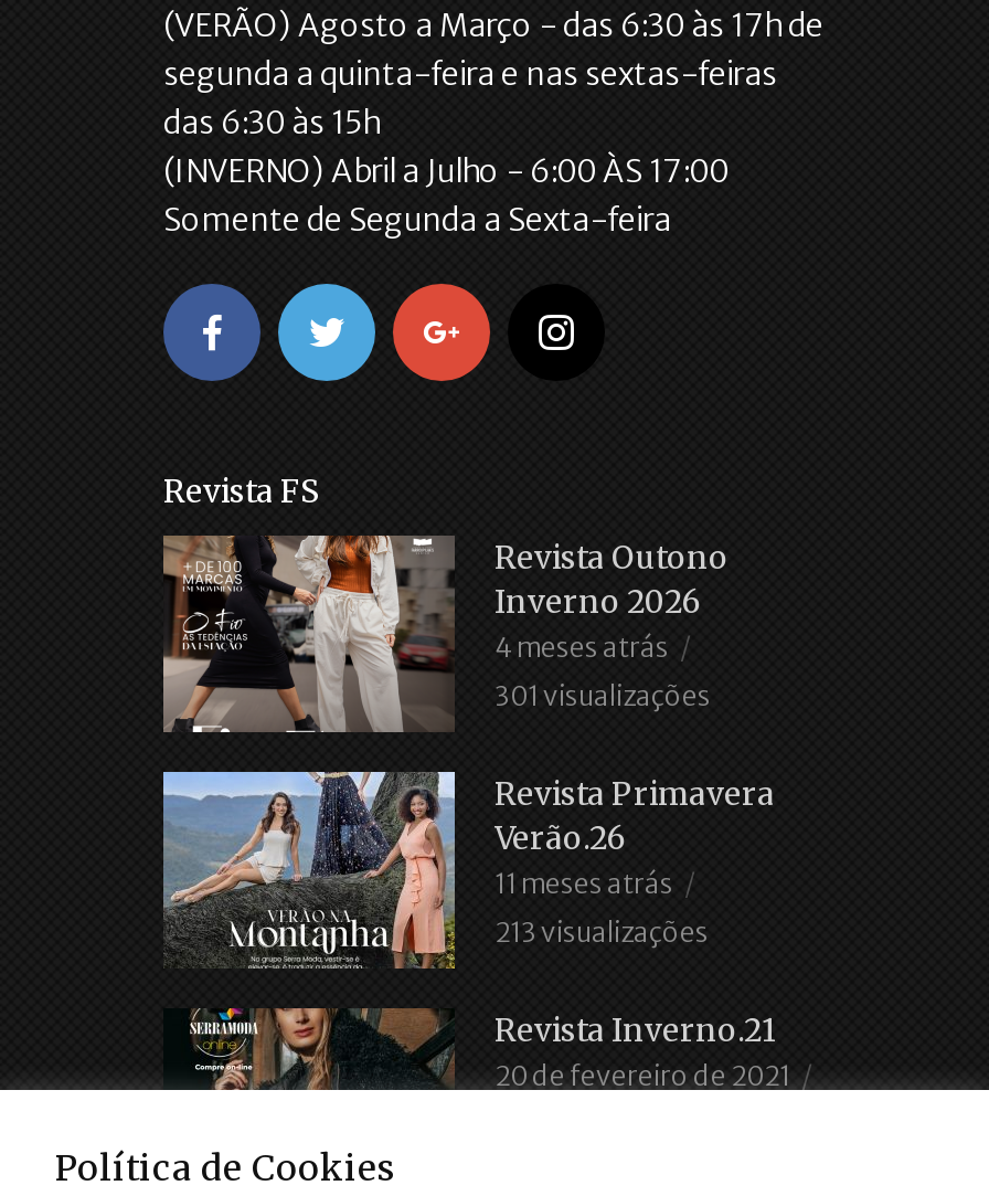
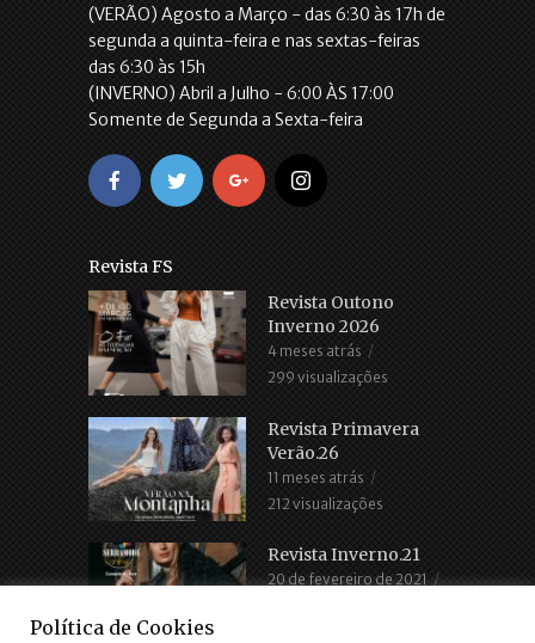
[494,680,711,713] 301 visualizações -> [267,368,388,386] 299 visualizações
[494,917,709,950] 213 visualizações -> [267,494,383,512] 212 visualizações

